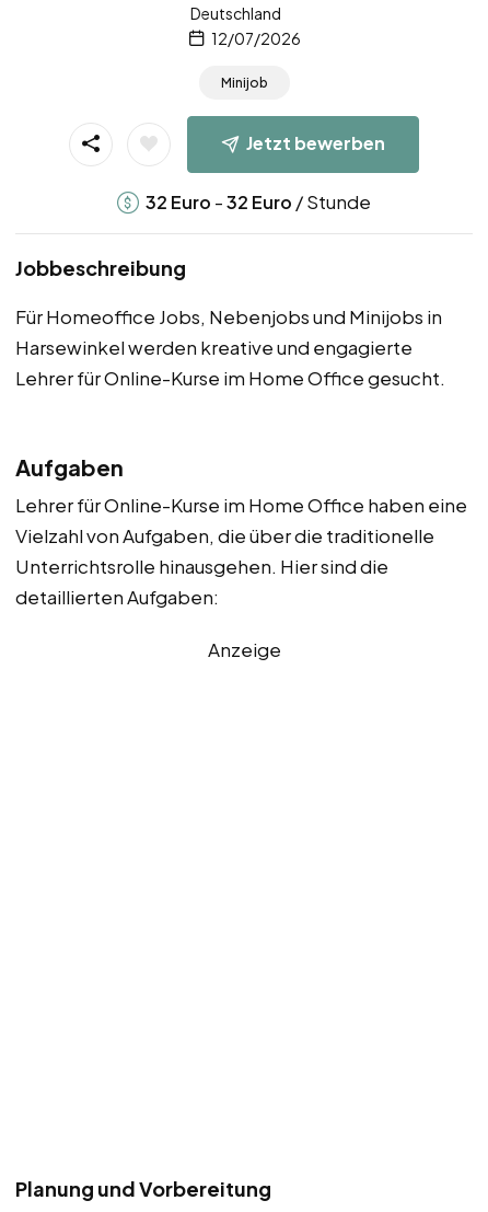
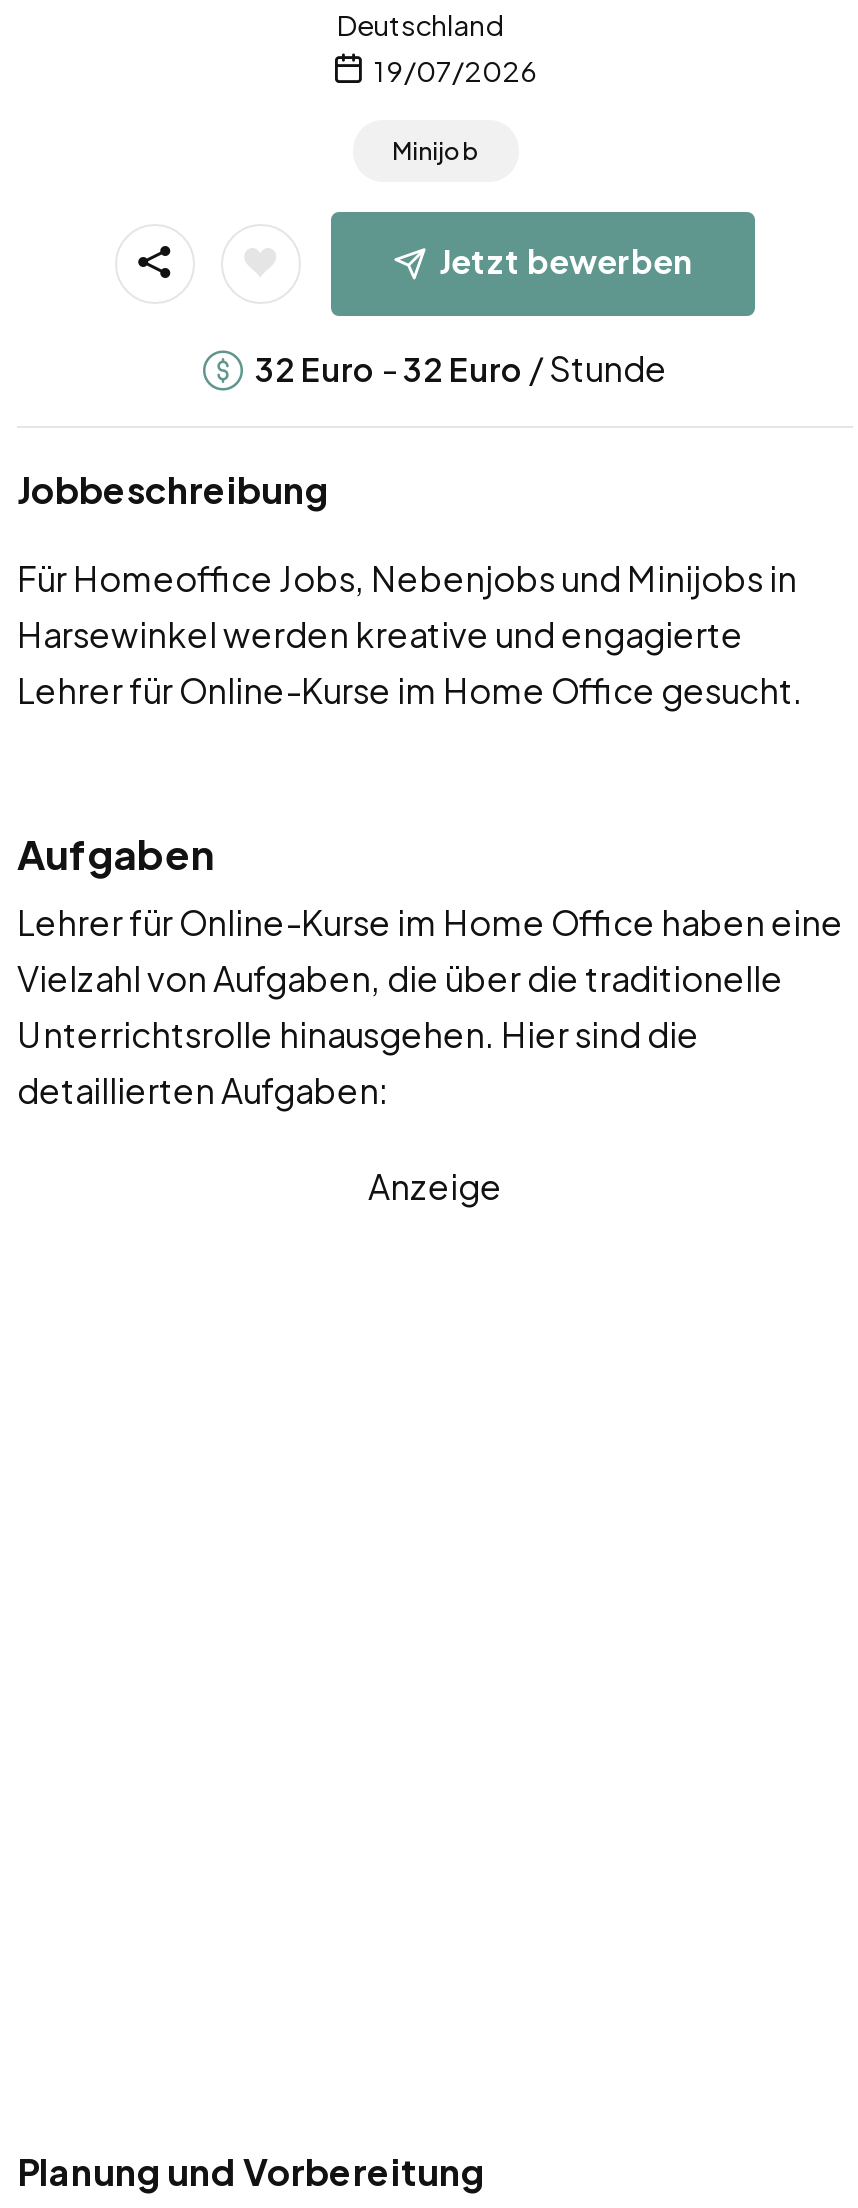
[208,28,300,48] 12/07/2026 -> [370,51,538,87] 19/07/2026

